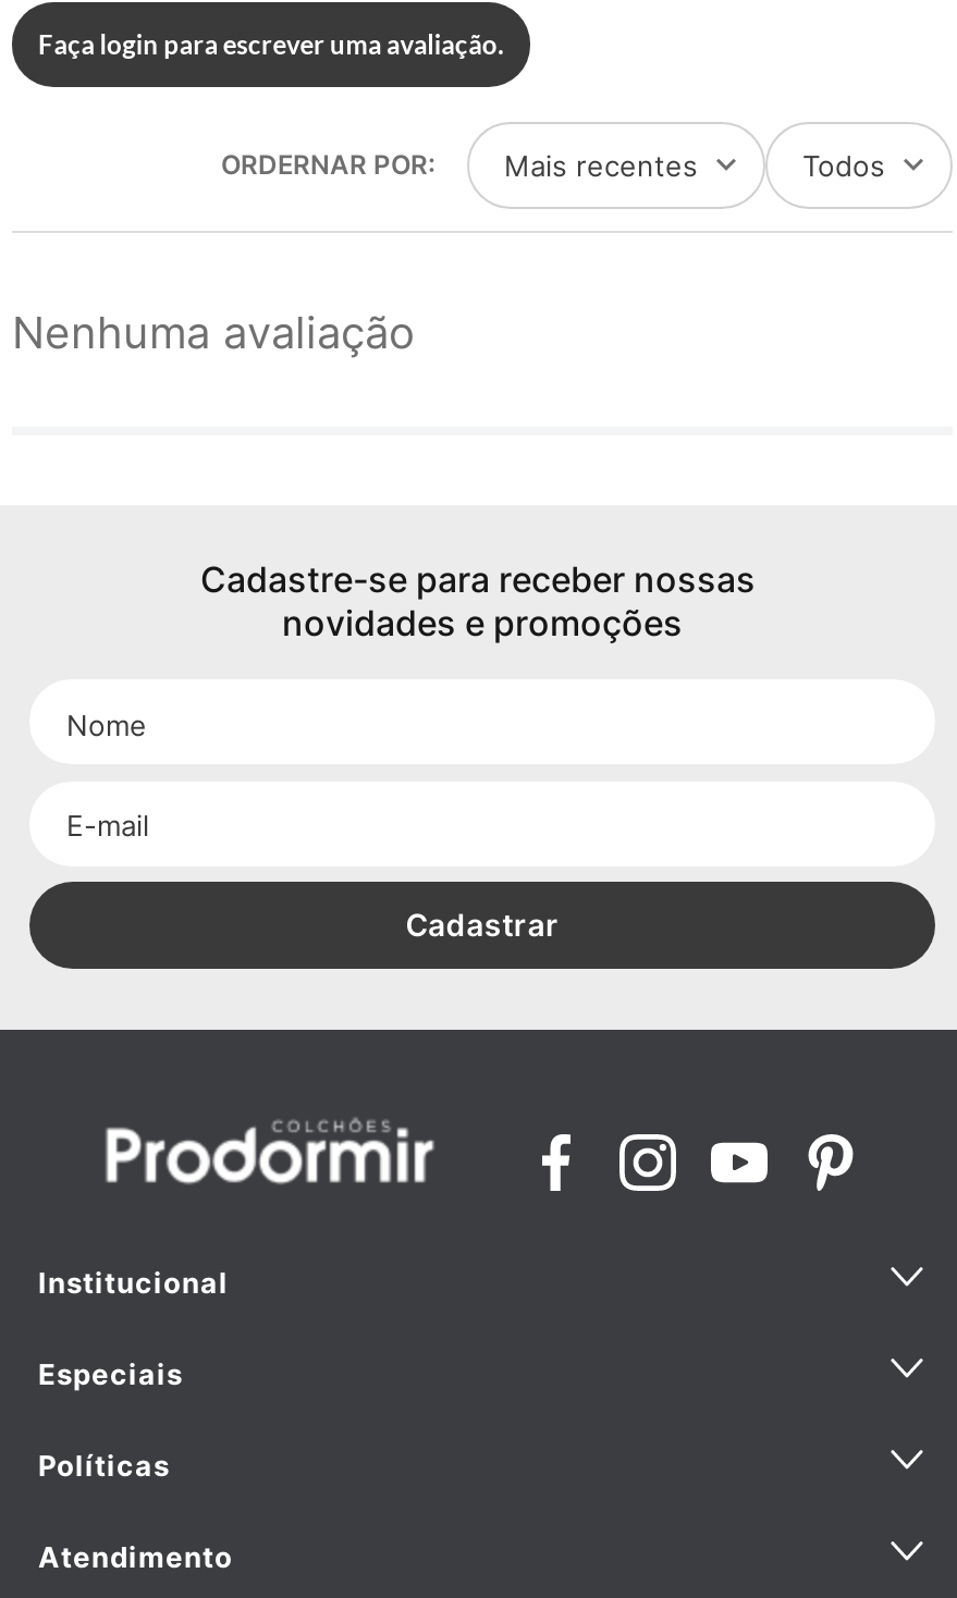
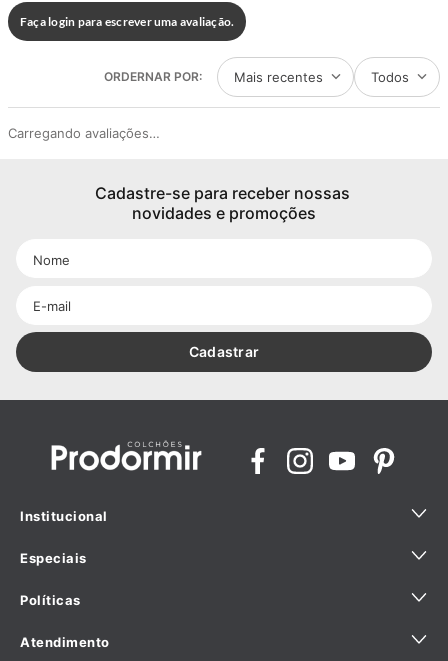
[12,307,415,359] Nenhuma avaliação -> [8,125,160,141] Carregando avaliações…

